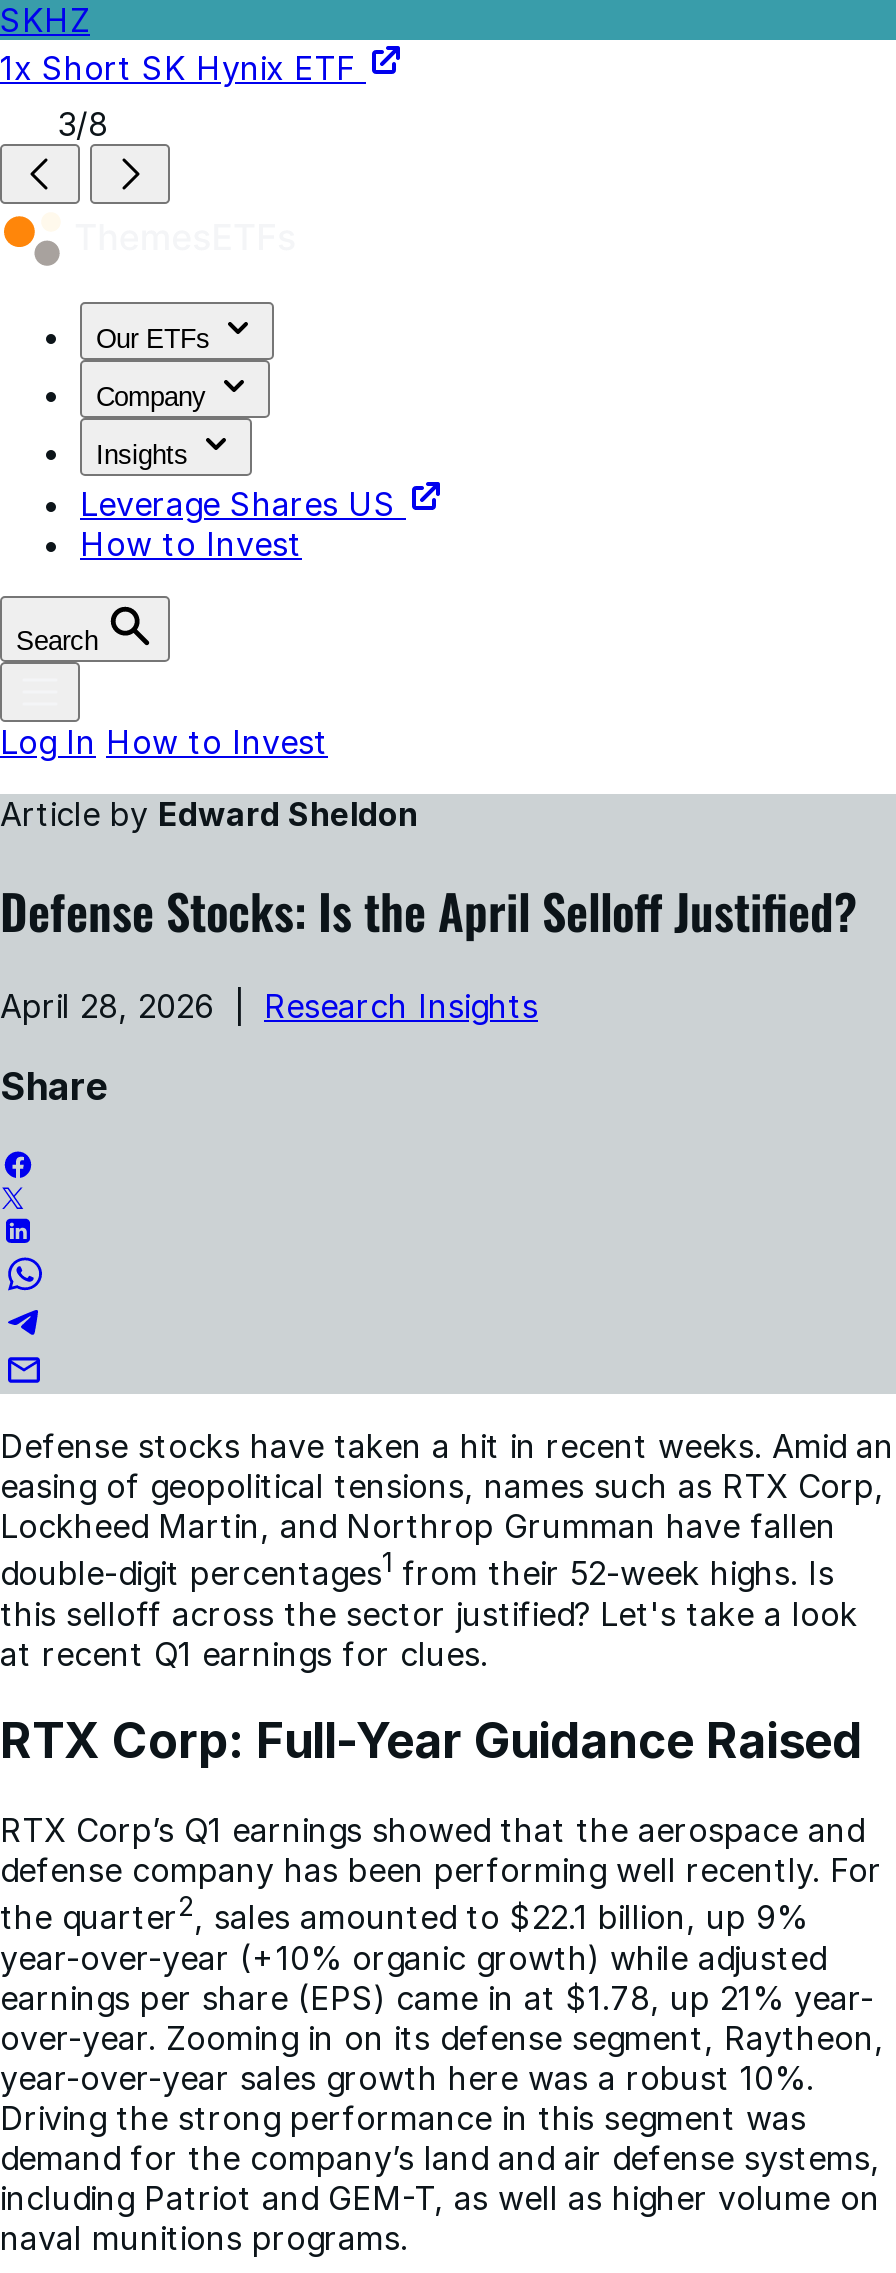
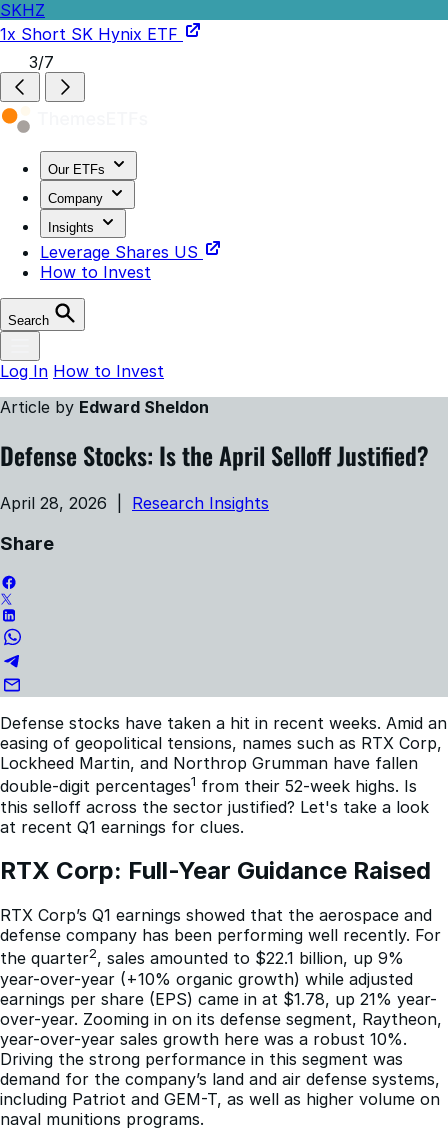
[58,104,108,144] 3/8 -> [29,52,54,72] 3/7

